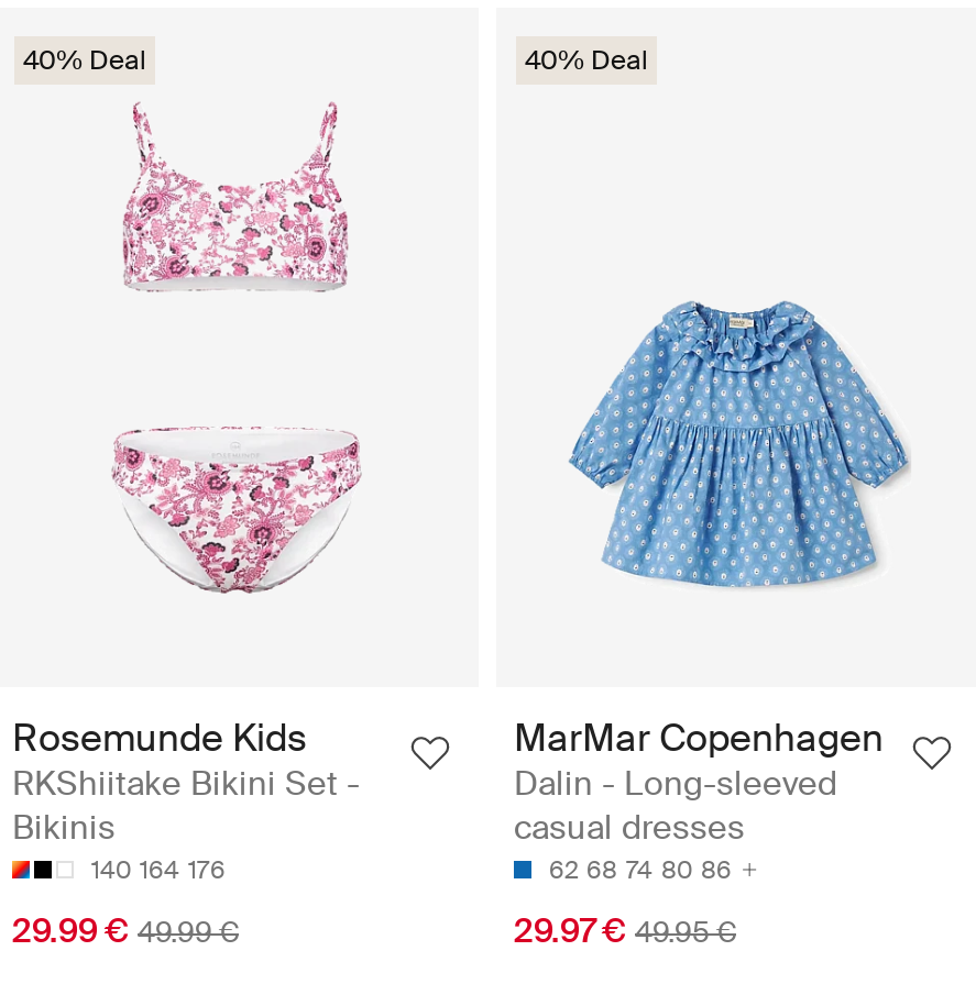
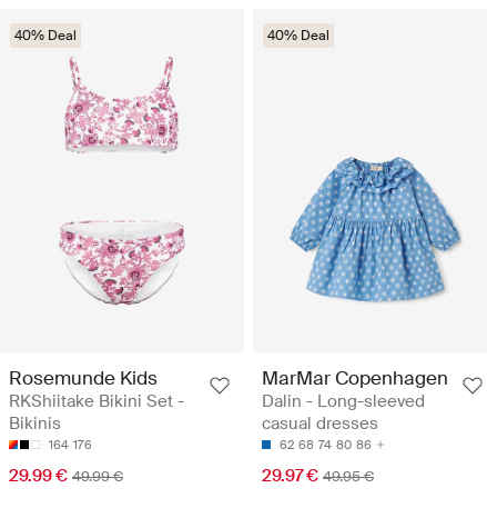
[91,855,226,886] 140 164 176 -> [49,437,92,453] 164 176

